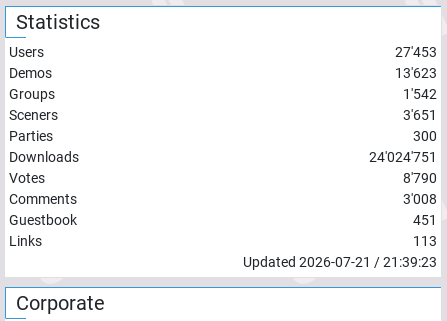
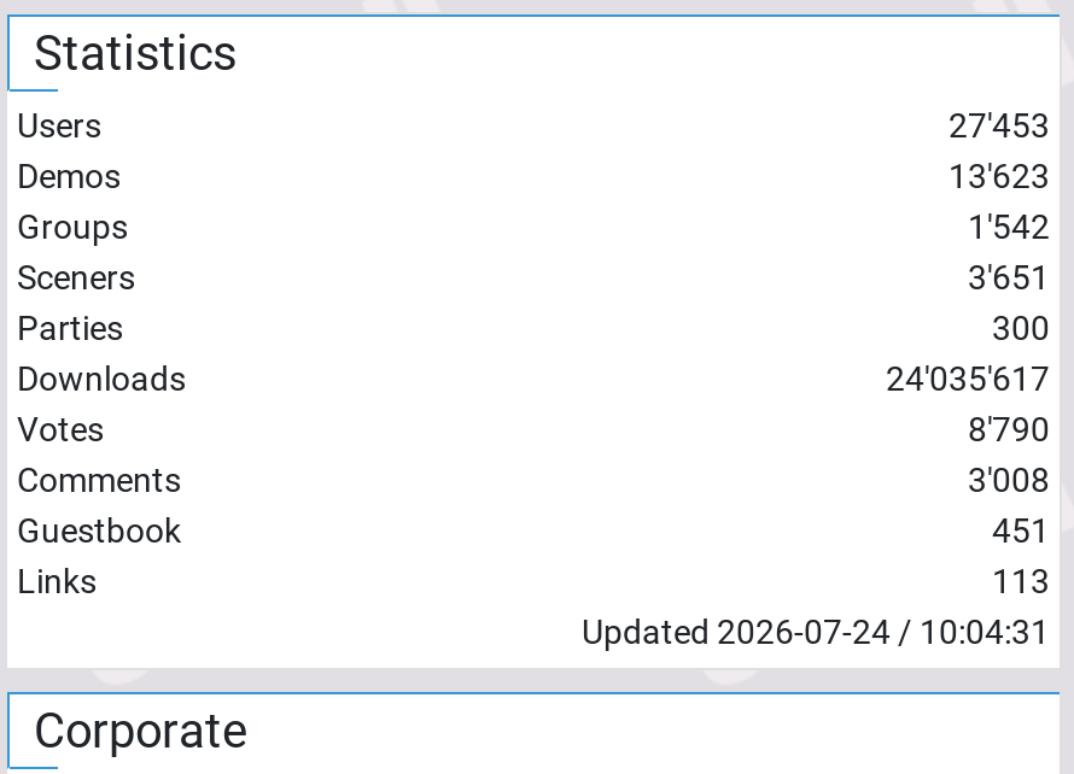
[369,149,437,165] 24'024'751 -> [886,360,1050,399] 24'035'617
[243,254,437,270] Updated 2026-07-21 / 21:39:23 -> [582,613,1050,652] Updated 2026-07-24 / 10:04:31

